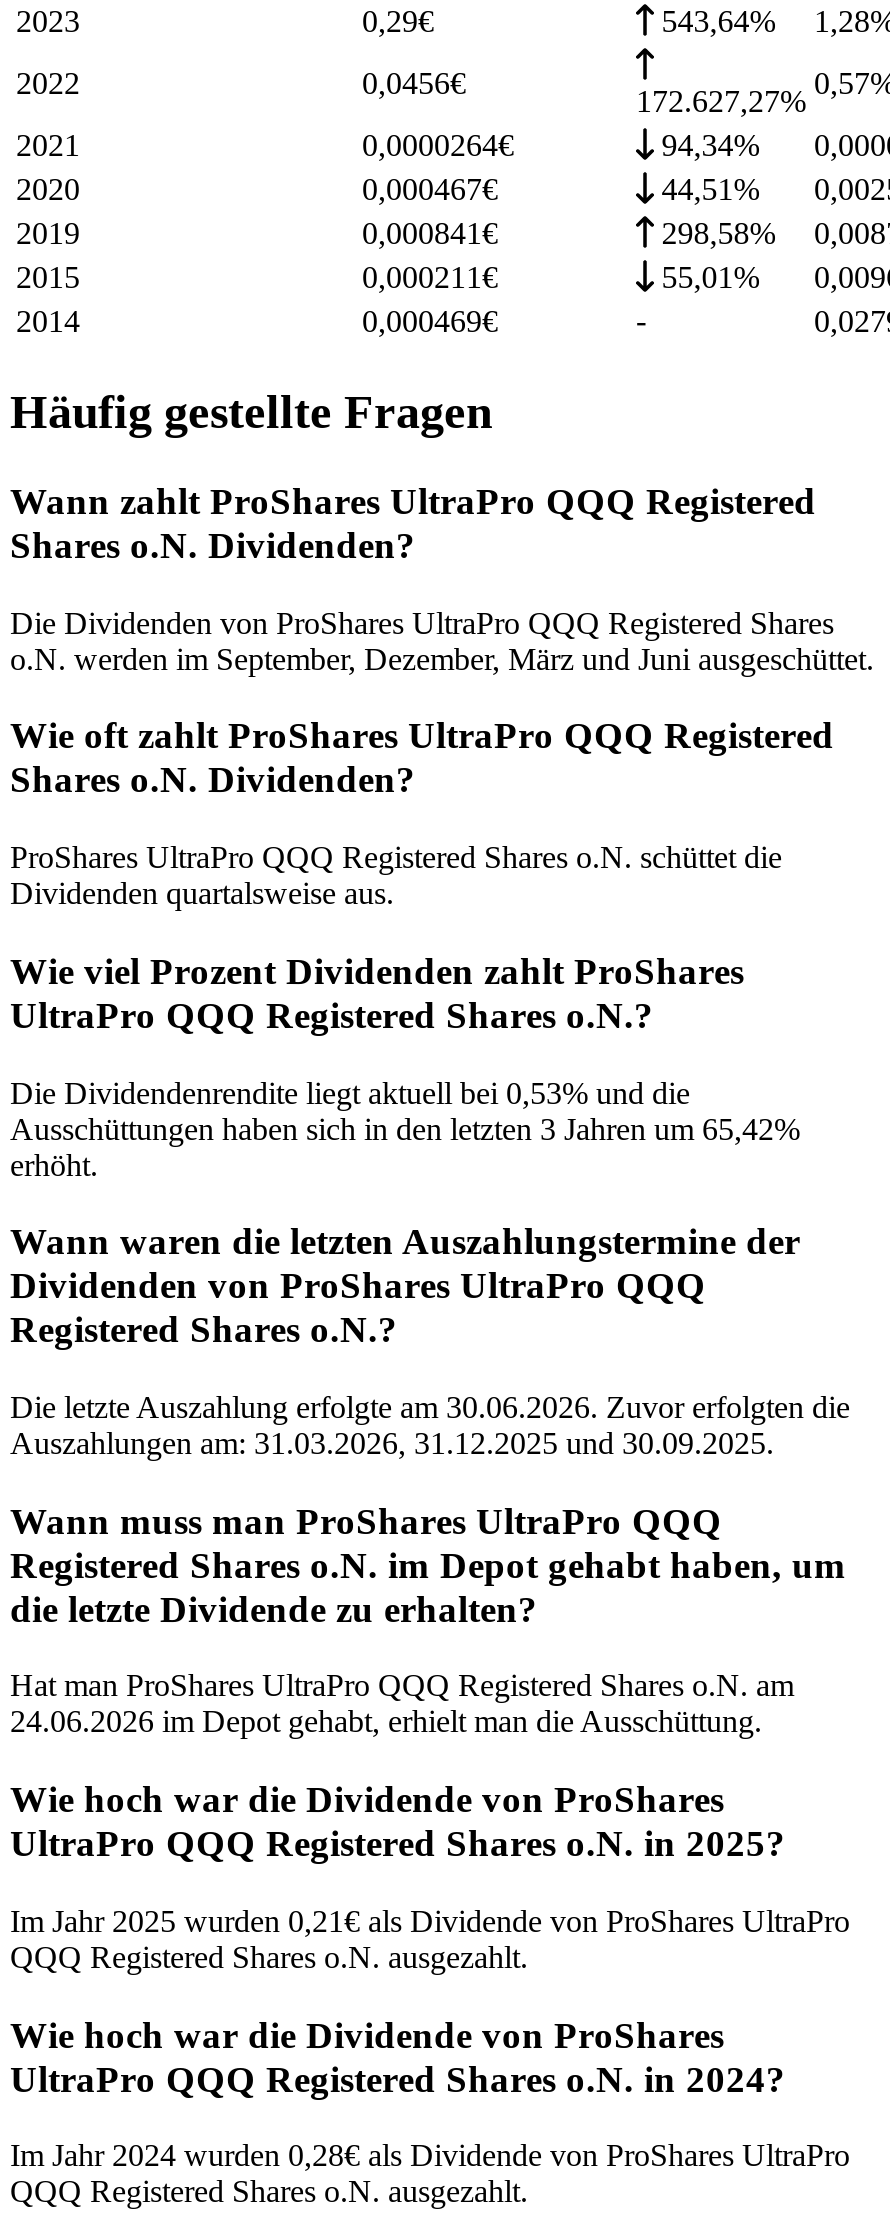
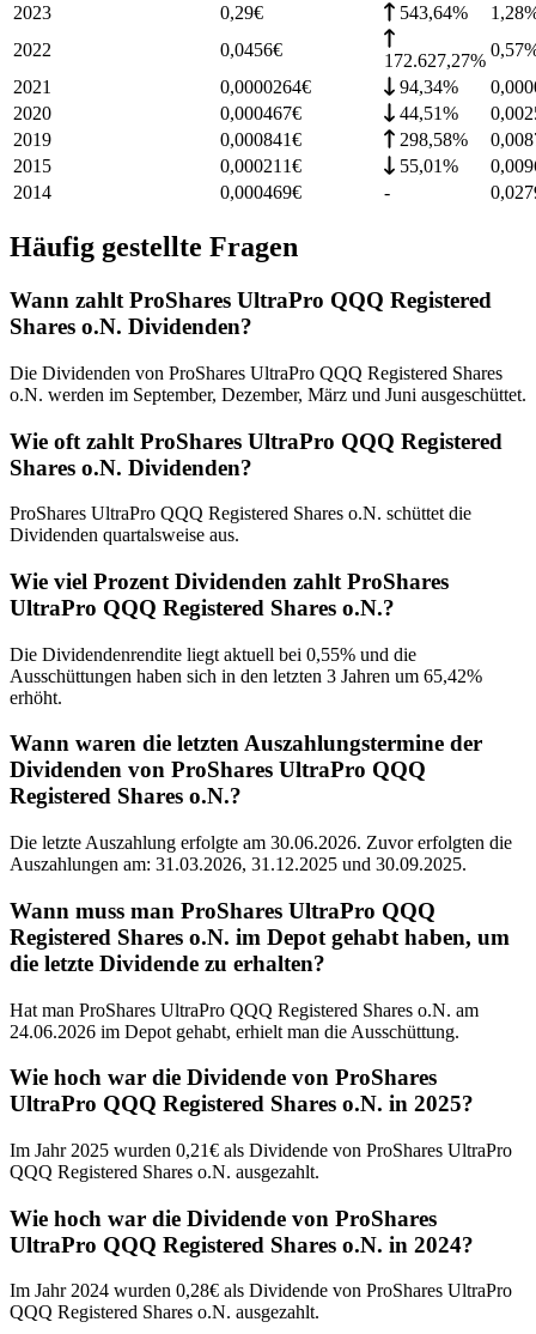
[10,1075,690,1109] Die Dividendenrendite liegt aktuell bei 0,53% und die -> [10,644,416,664] Die Dividendenrendite liegt aktuell bei 0,55% und die

